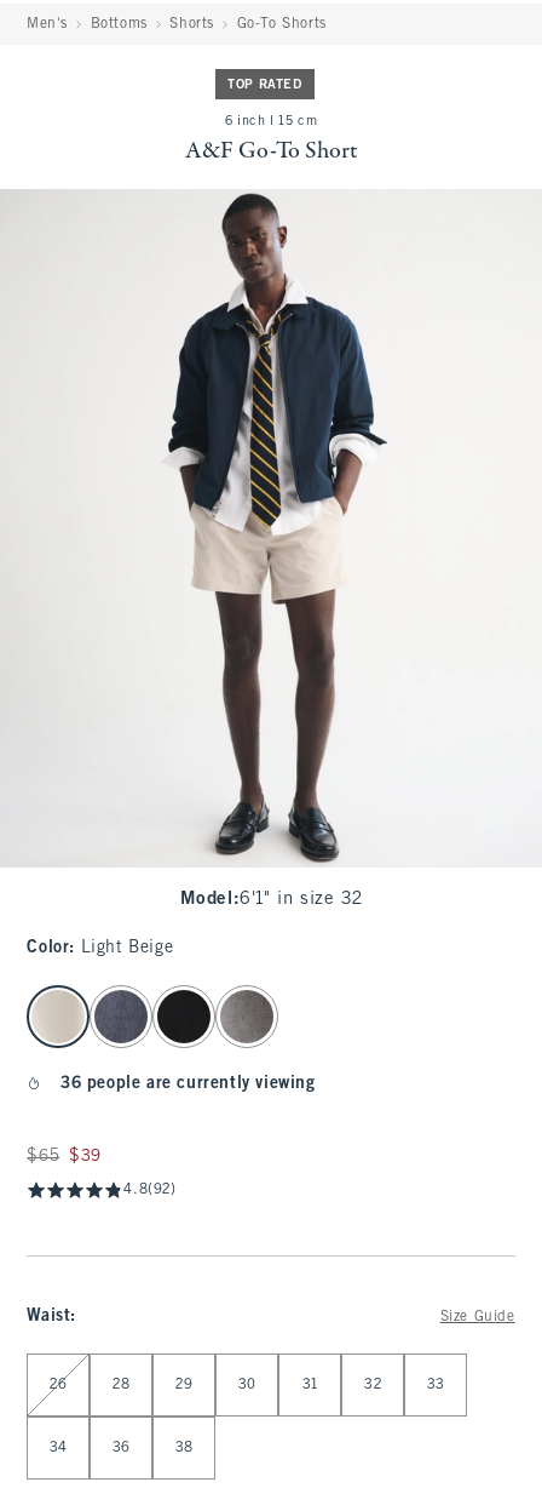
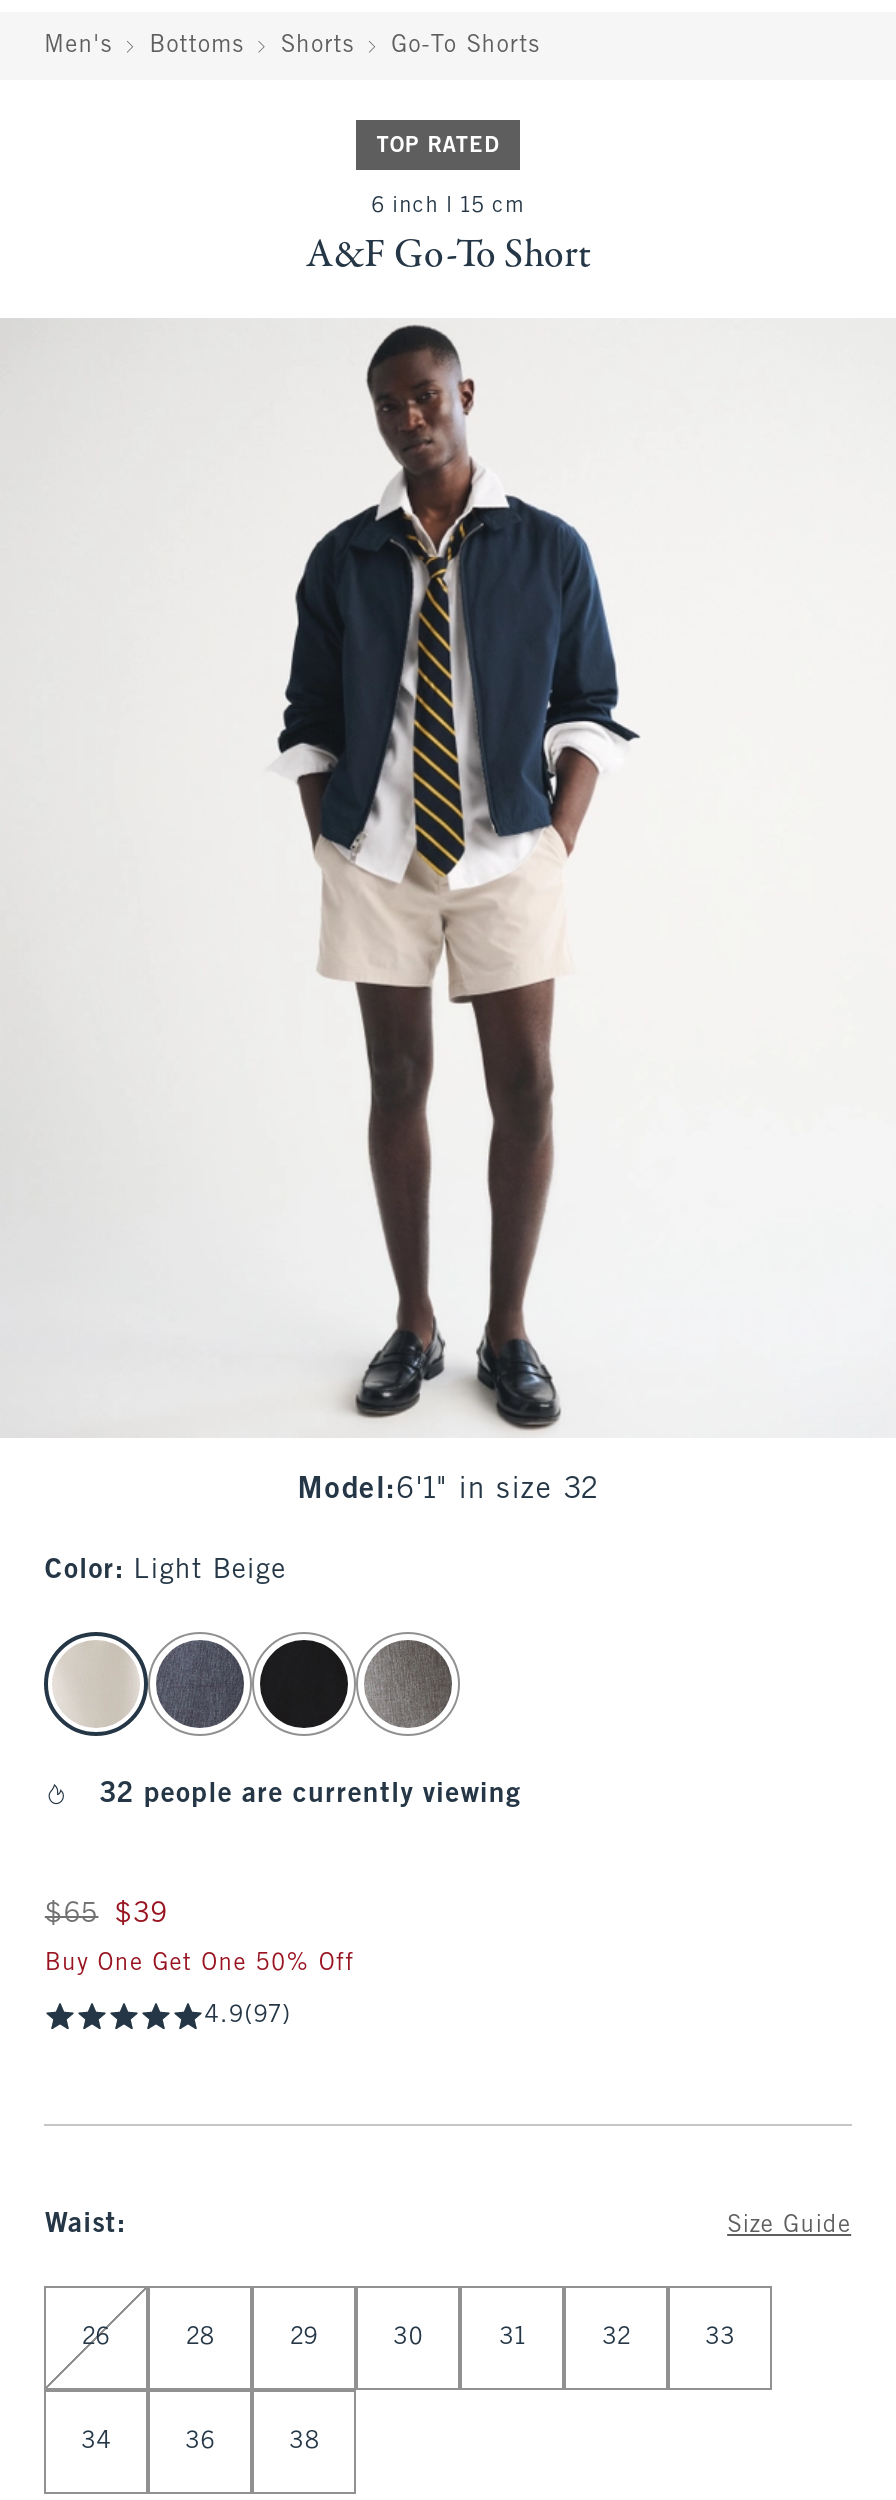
[60,1076,315,1092] 36 people are currently viewing -> [100,1782,521,1808] 32 people are currently viewing
[124,1183,176,1197] 4.8(92) -> [45,1952,354,2028] Buy One Get One 50% Off | 4.9(97)

